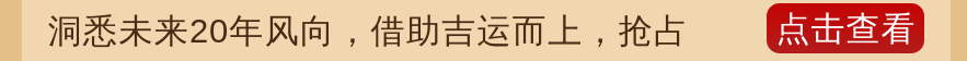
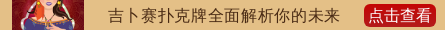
[48,12,689,49] 洞悉未来20年风向，借助吉运而上，抢占 -> [107,7,340,24] 吉卜赛扑克牌全面解析你的未来

